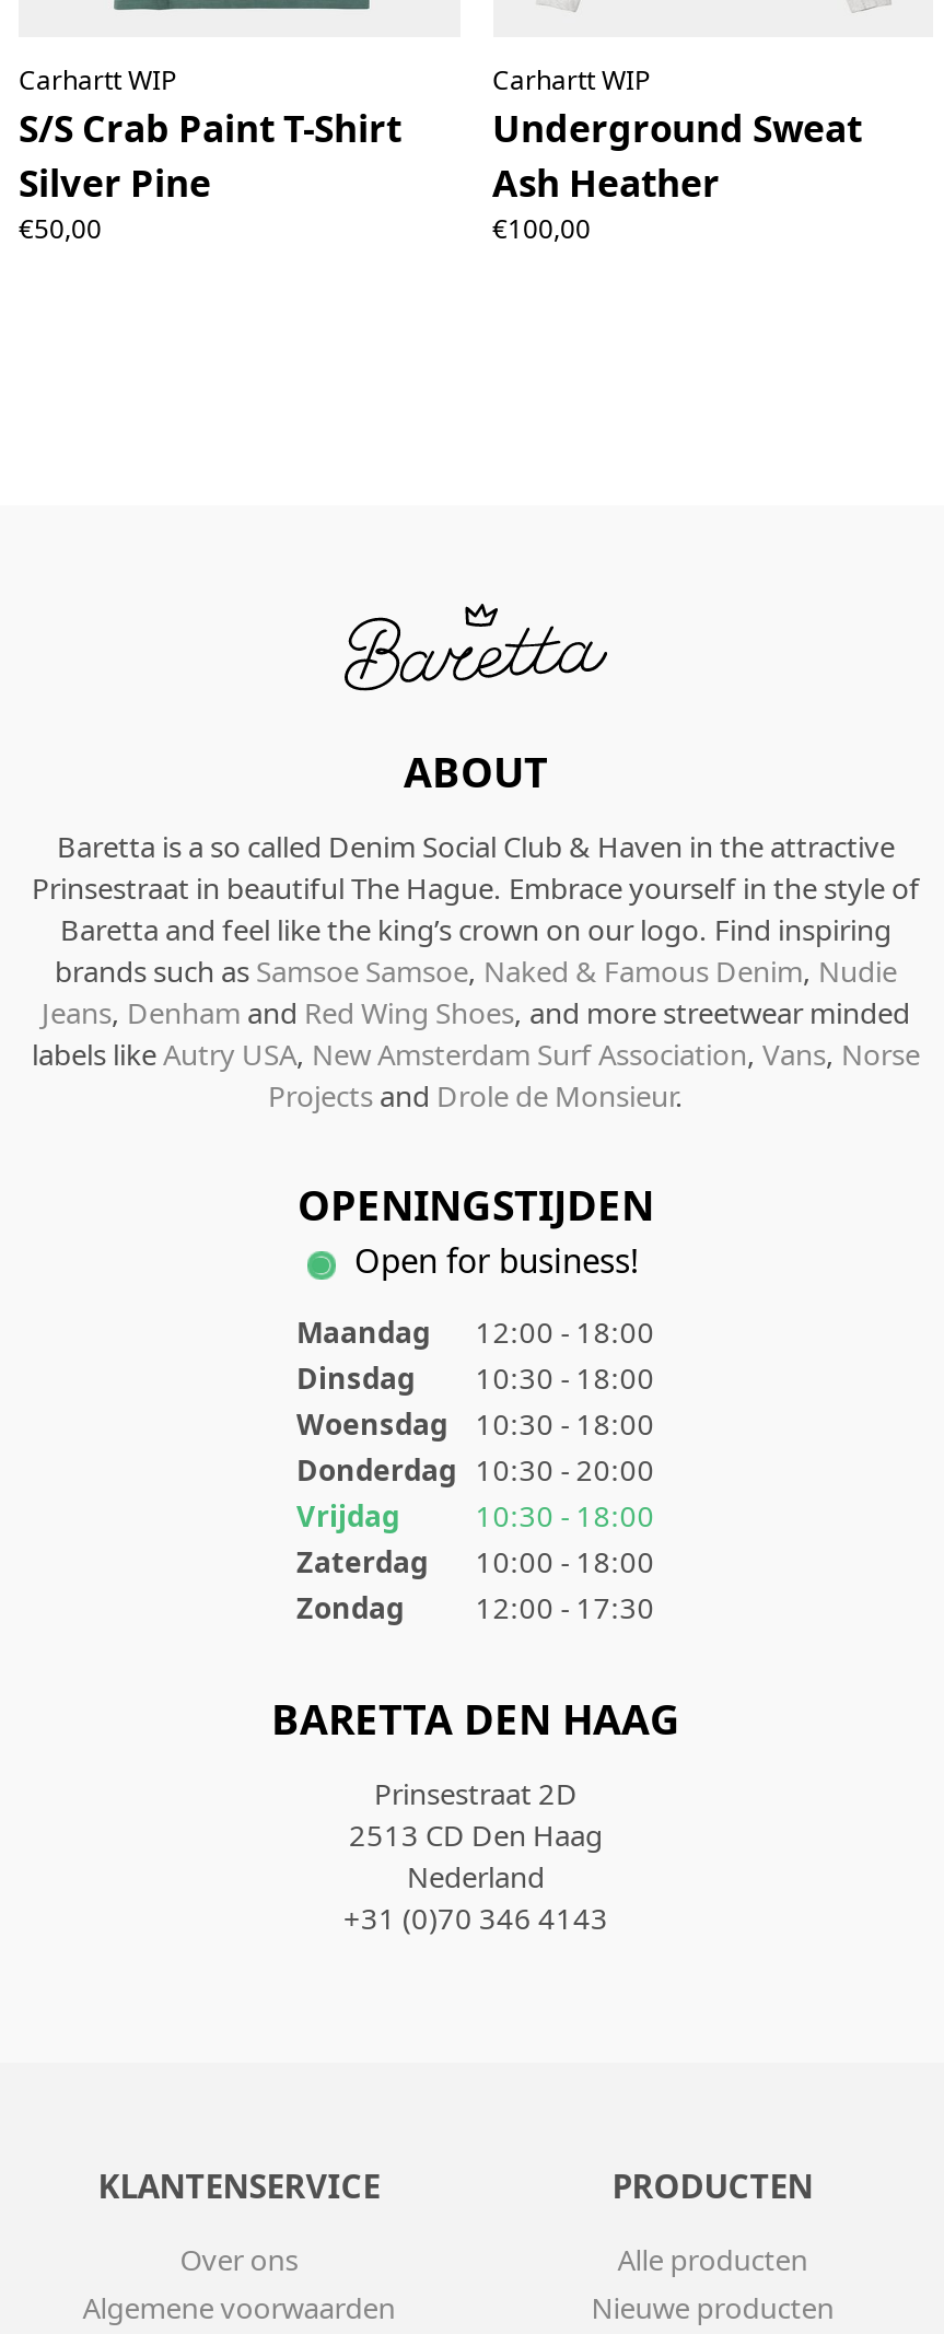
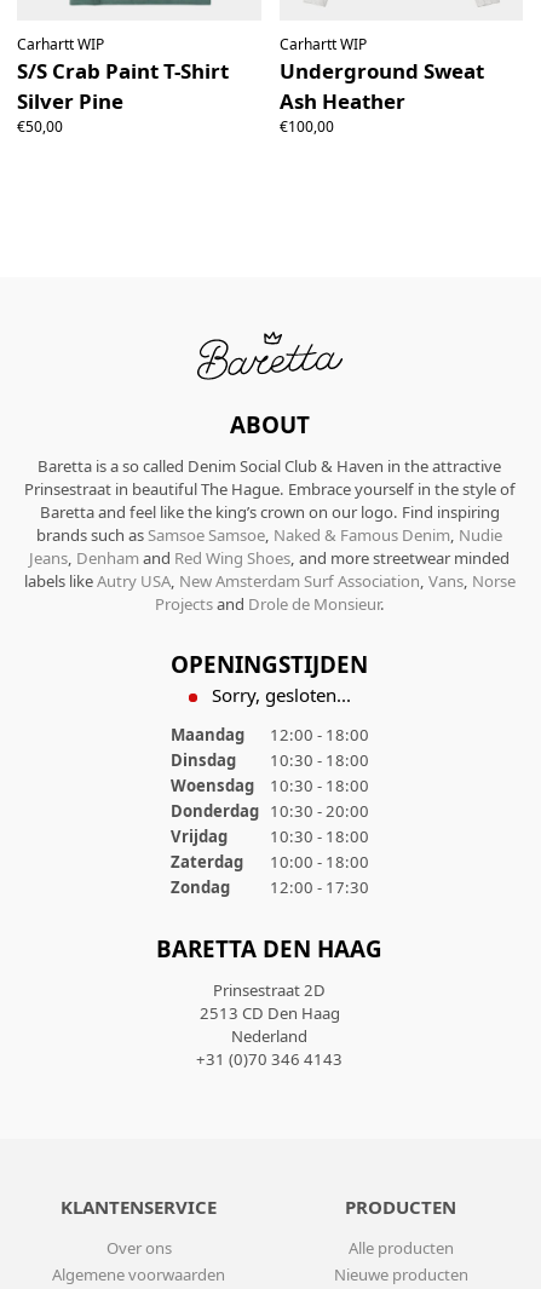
[346,1239,639,1283] Open for business! -> [207,683,351,707] Sorry, gesloten...

